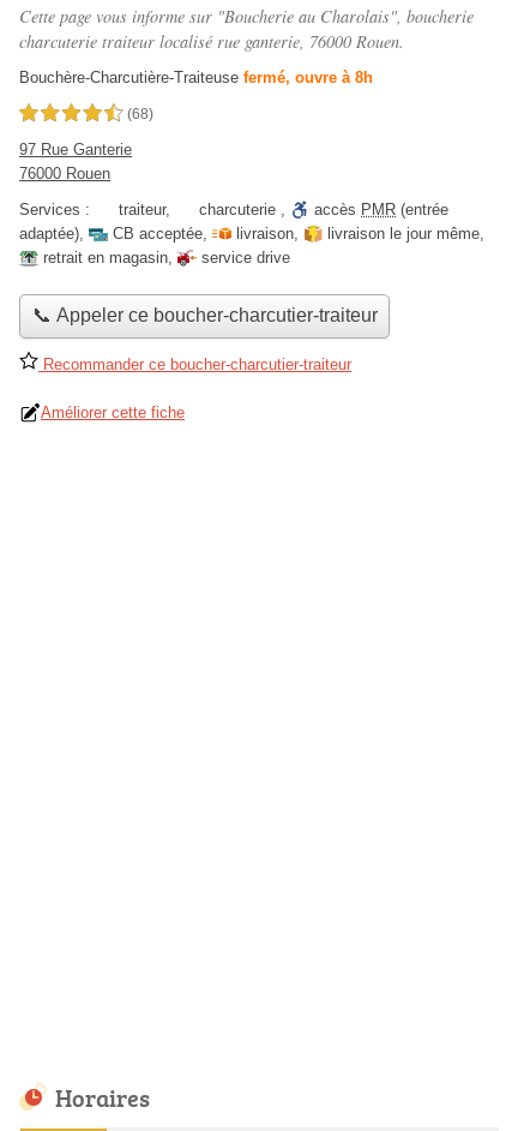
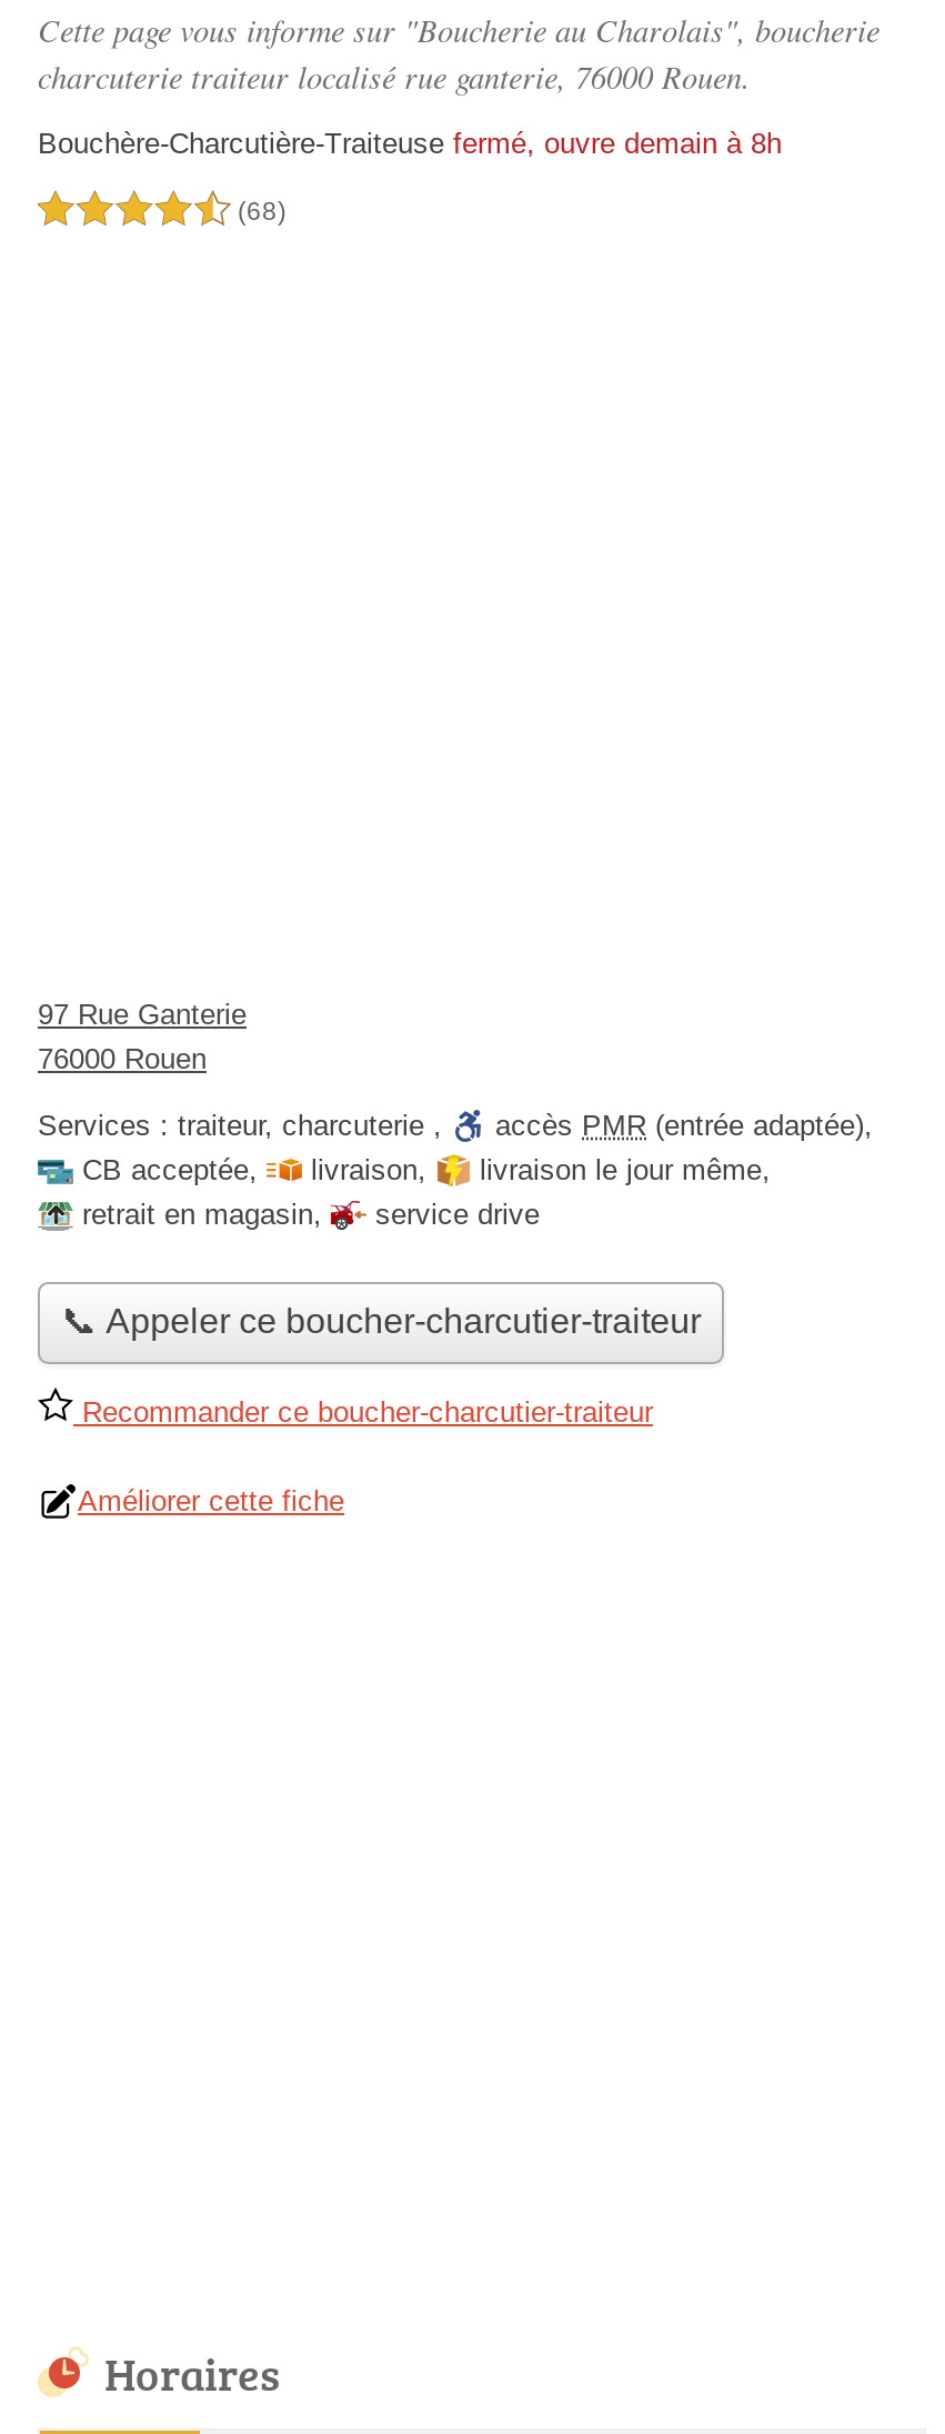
[19,68,373,86] Bouchère-Charcutière-Traiteuse fermé, ouvre à 8h -> [38,127,782,160] Bouchère-Charcutière-Traiteuse fermé, ouvre demain à 8h
moved [19,140,132,182] -> [38,998,247,1075]: 97 Rue Ganterie | 76000 Rouen
moved [38,225,484,421] -> [73,1153,771,1517]: CB acceptée, | livraison, | livraison le jour même, | retrait en magasin, | service drive | Recommander ce boucher-charcutier-traiteur | Améliorer cette fiche

